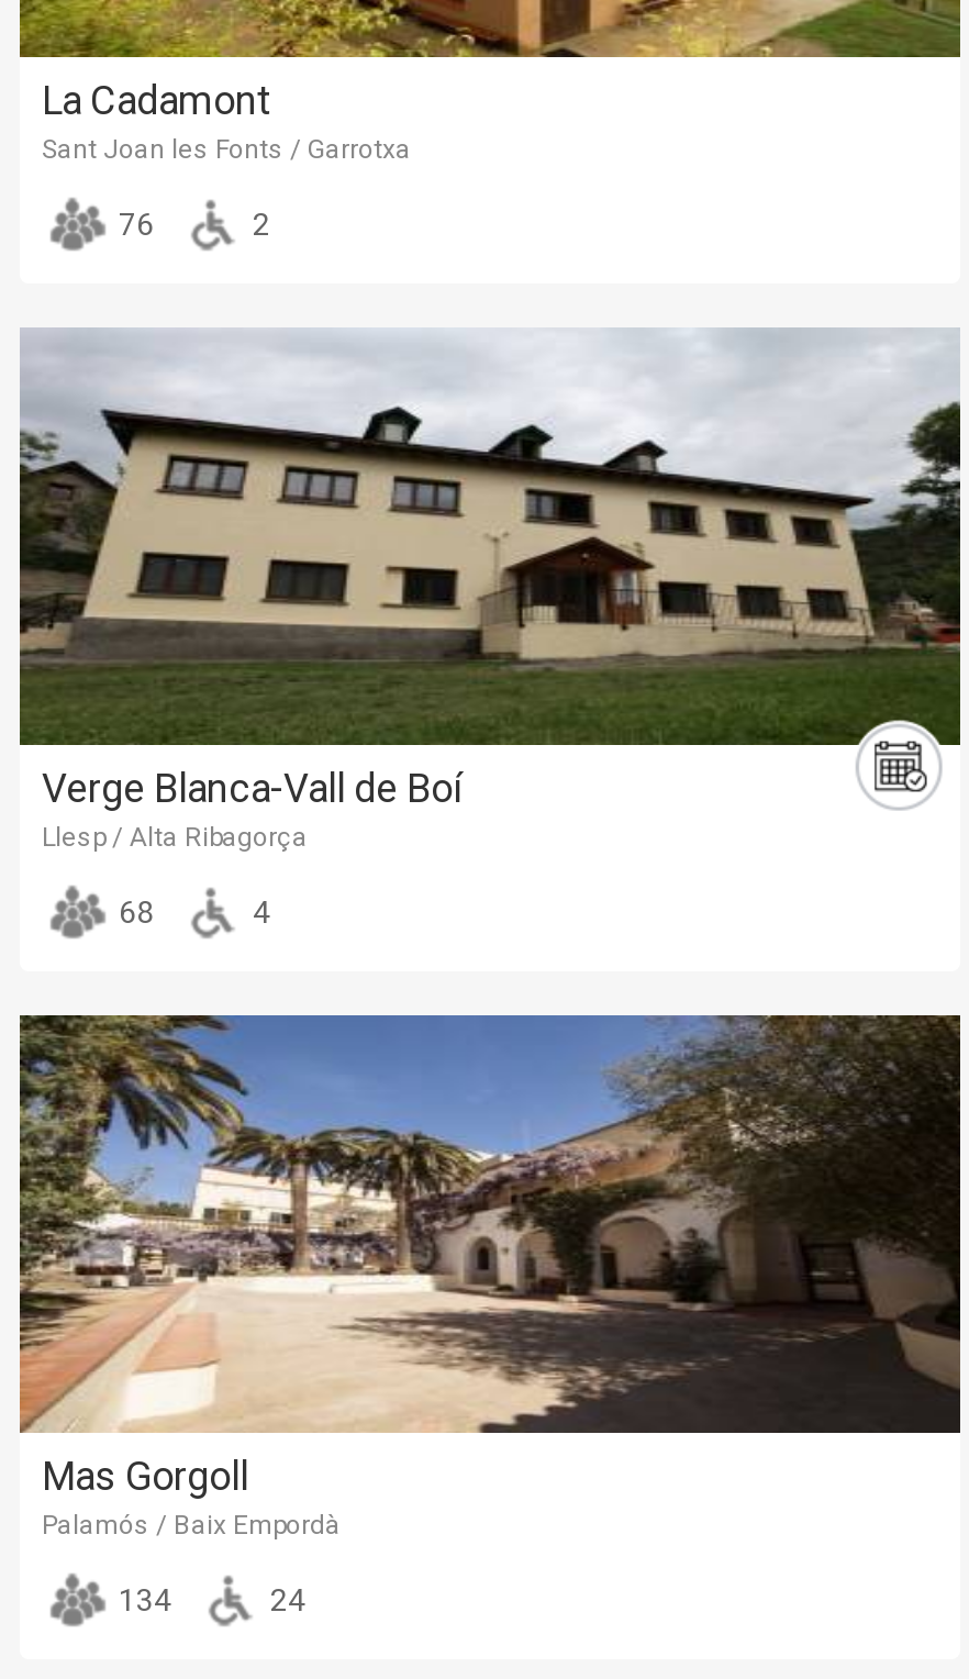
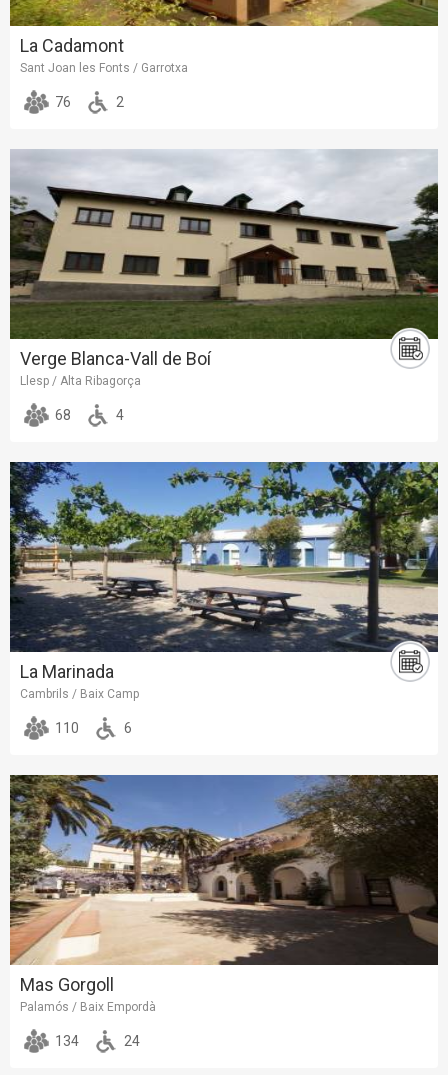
none -> [9,461,439,736] [image] | La Marinada | Cambrils / Baix Camp | 110 | 6

